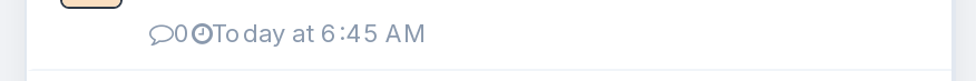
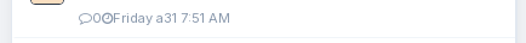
[174,18,426,49] 0 Today at 6:45 AM -> [92,10,230,26] 0 Friday a31 7:51 AM

